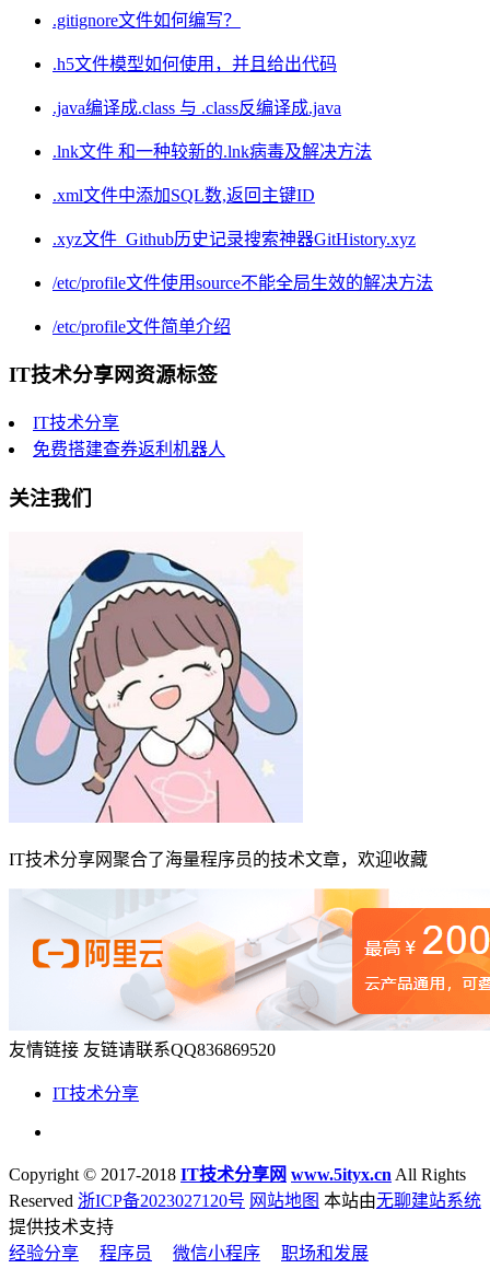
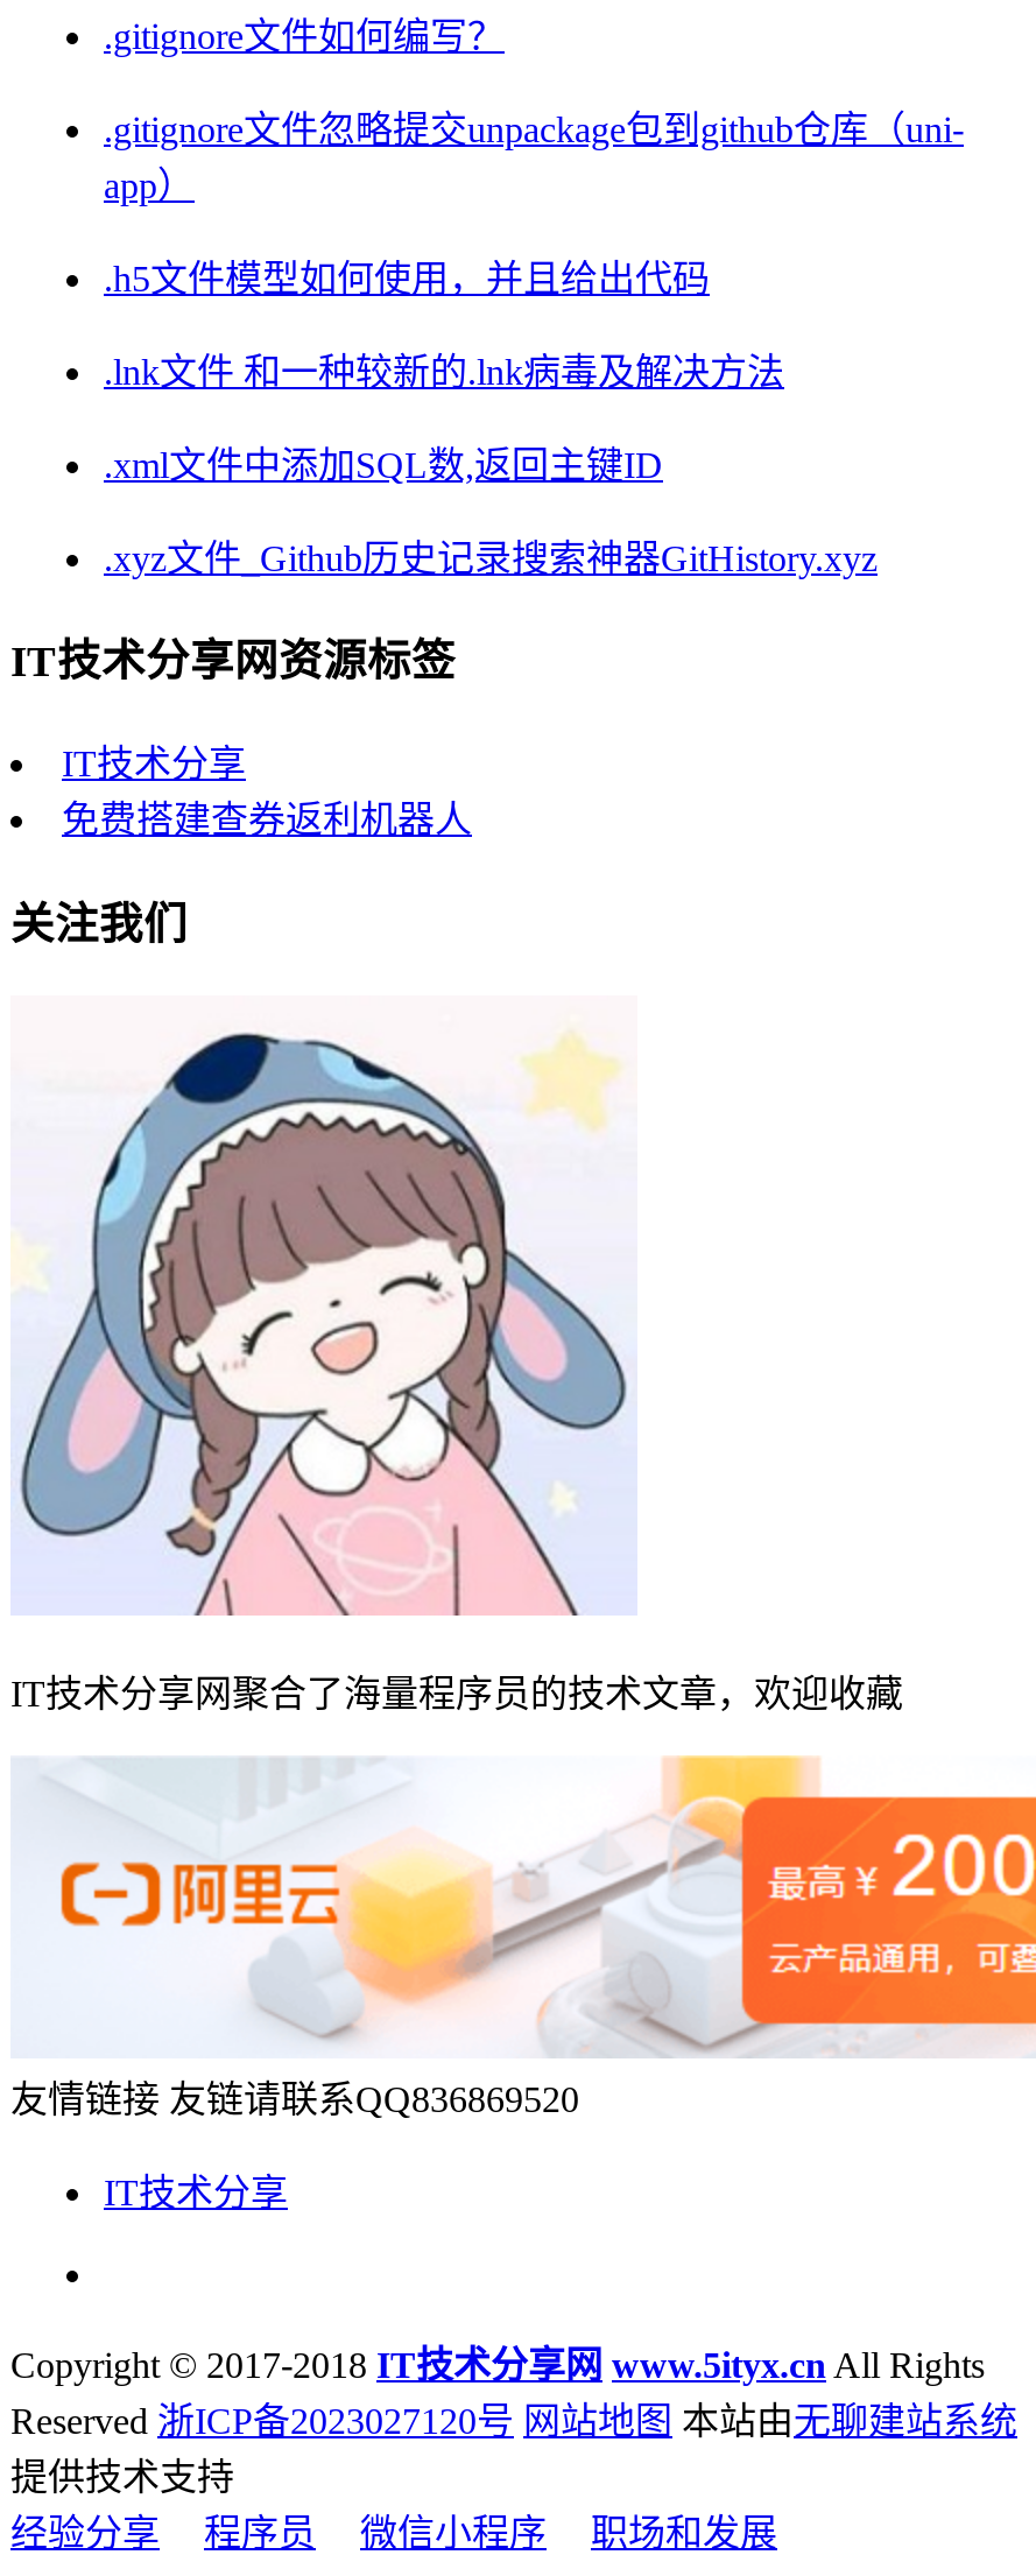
none -> [104,109,964,204] .gitignore文件忽略提交unpackage包到github仓库（uni- | app）
moved [52,54,337,73] -> [104,258,710,298]: .h5文件模型如何使用，并且给出代码
[52,98,341,117] .java编译成.class 与 .class反编译成.java -> none
moved [52,142,416,248] -> [104,351,878,577]: .lnk文件 和一种较新的.lnk病毒及解决方法 | .xml文件中添加SQL数,返回主键ID | .xyz文件_Github历史记录搜索神器GitHistory.xyz
[52,273,433,336] /etc/profile文件使用source不能全局生效的解决方法 | /etc/profile文件简单介绍 -> none

